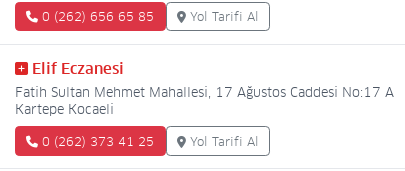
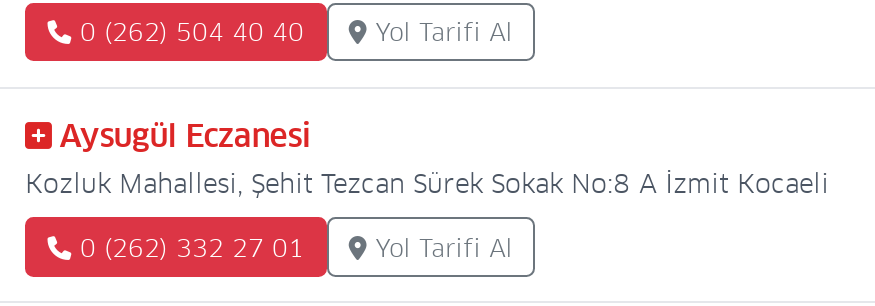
[42,9,154,24] 0 (262) 656 65 85 -> [80,17,304,47] 0 (262) 504 40 40
[15,59,394,118] Elif Eczanesi | Fatih Sultan Mehmet Mahallesi, 17 Ağustos Caddesi No:17 A | Kartepe Kocaeli -> [25,116,829,201] Aysugül Eczanesi | Kozluk Mahallesi, Şehit Tezcan Sürek Sokak No:8 A İzmit Kocaeli
[42,133,154,148] 0 (262) 373 41 25 -> [80,232,304,262] 0 (262) 332 27 01

